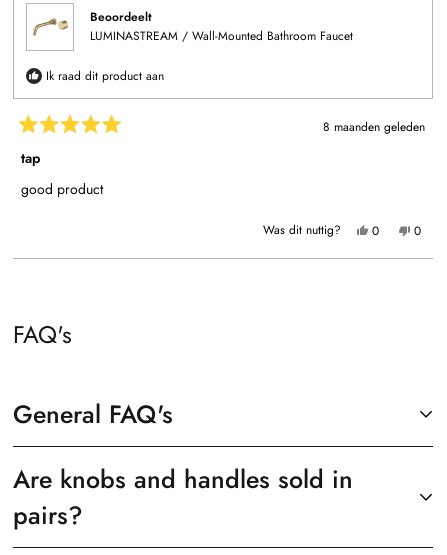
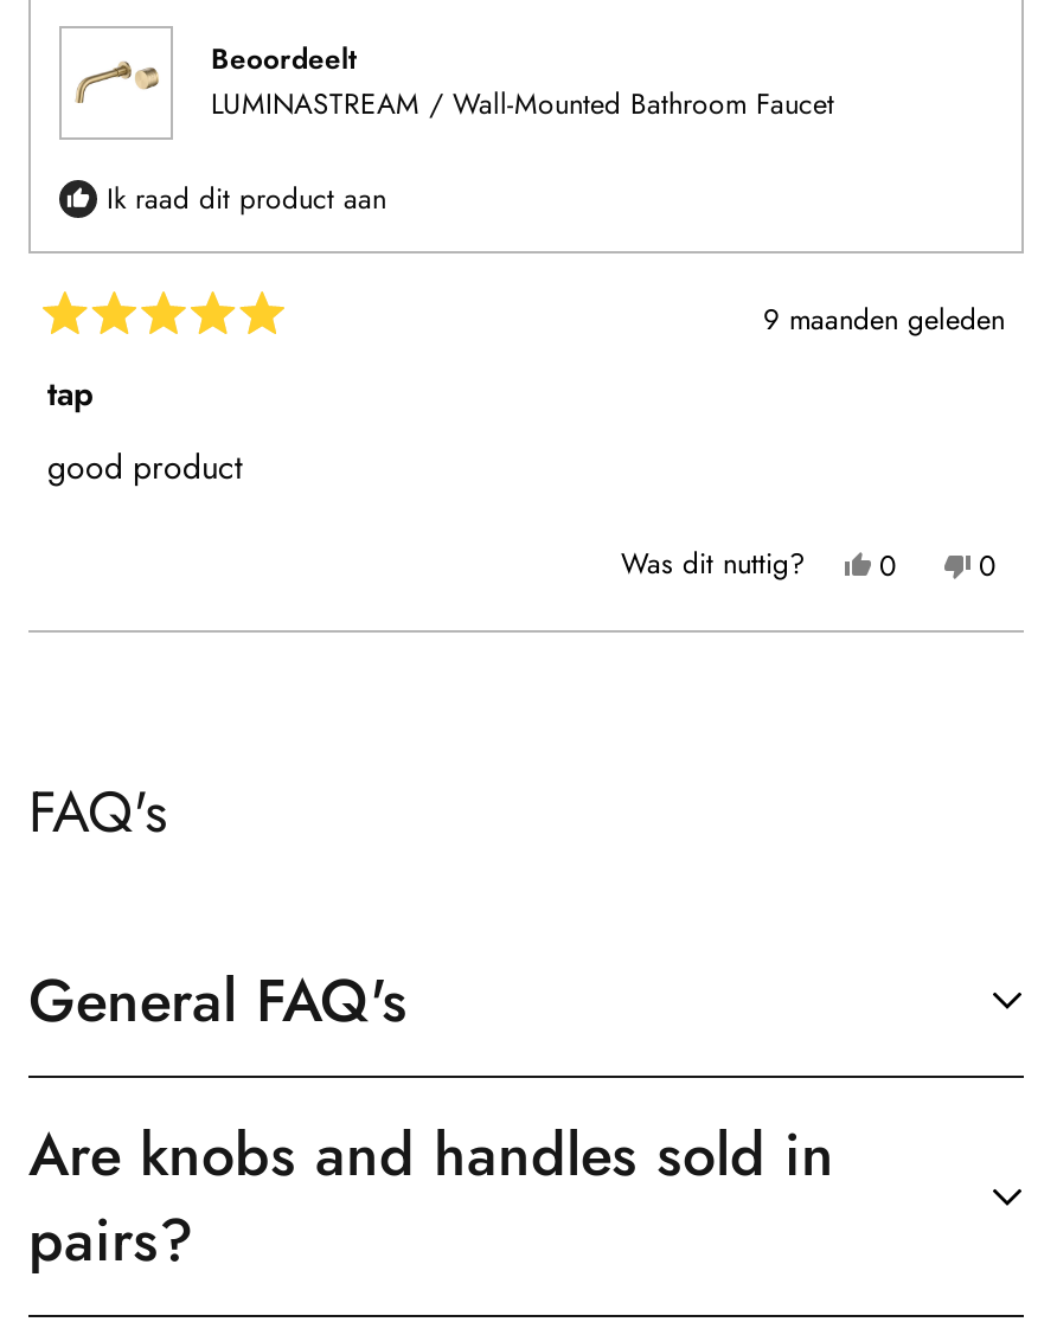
[323,118,425,136] 8 maanden geleden -> [763,298,1005,341] 9 maanden geleden

